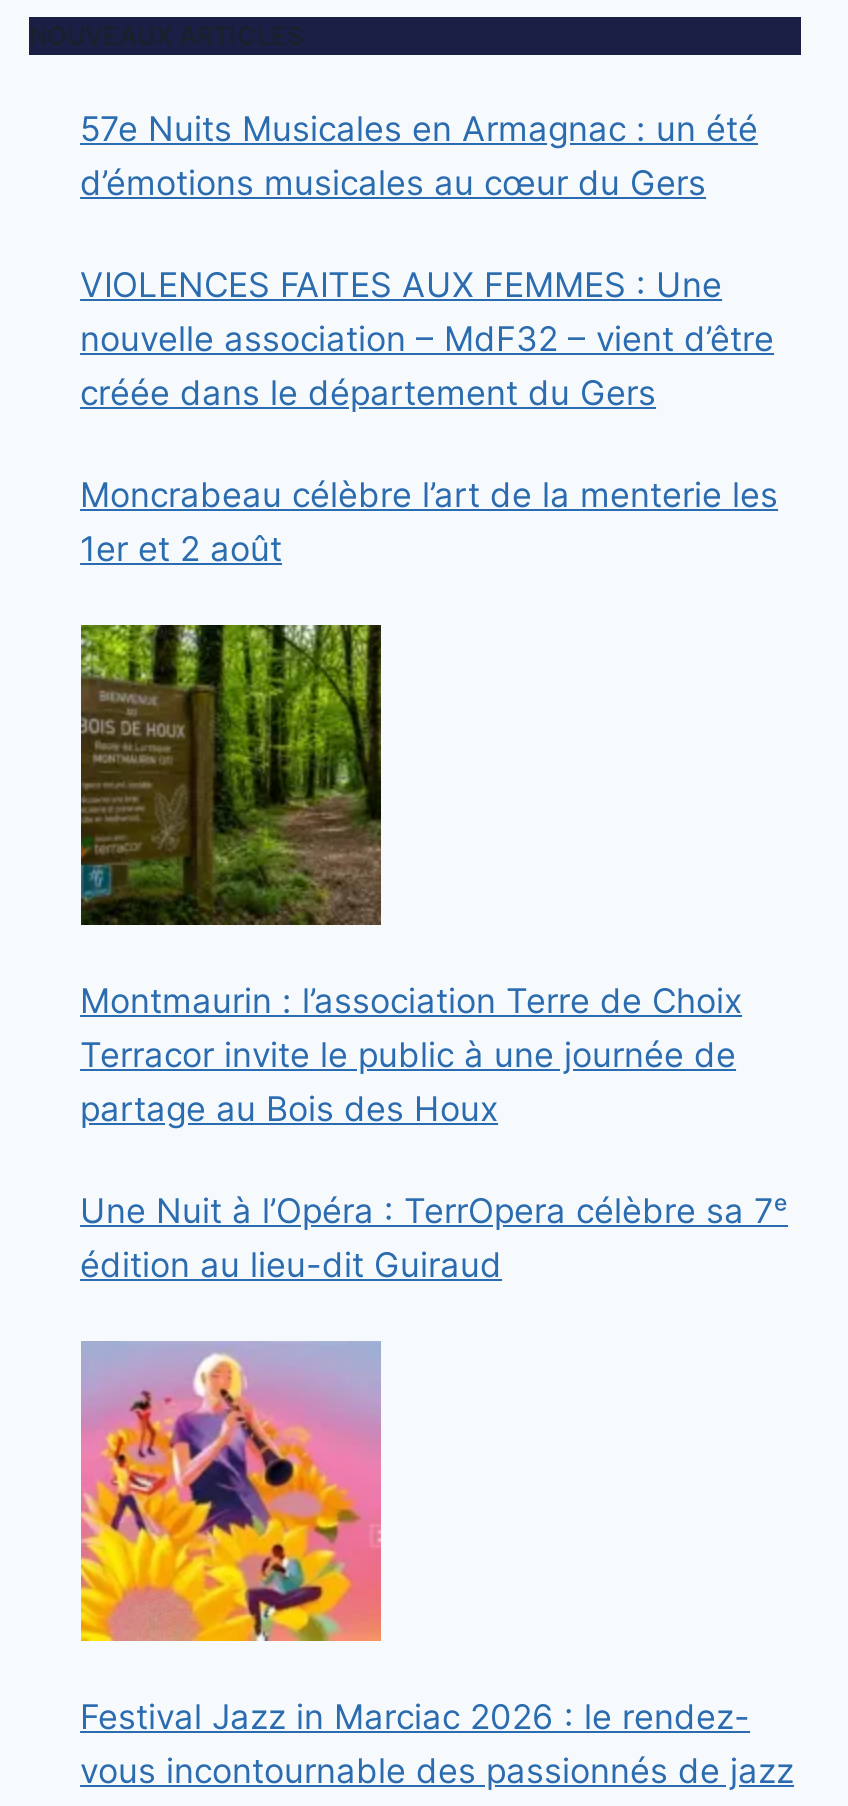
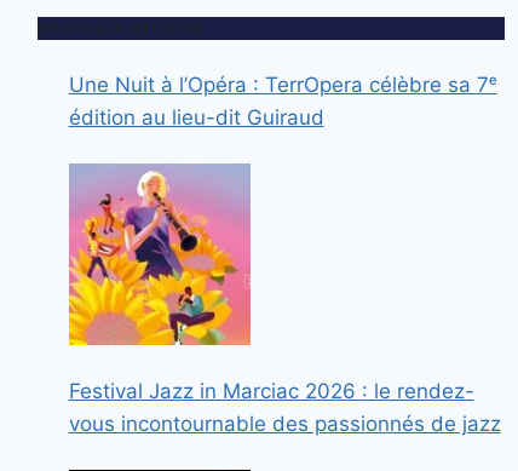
[80,109,778,569] 57e Nuits Musicales en Armagnac : un été | d’émotions musicales au cœur du Gers | VIOLENCES FAITES AUX FEMMES : Une | nouvelle association – MdF32 – vient d’être | créée dans le département du Gers | Moncrabeau célèbre l’art de la menterie les | 1er et 2 août -> none
[79,623,742,1129] [image] | Montmaurin : l’association Terre de Choix | Terracor invite le public à une journée de | partage au Bois des Houx -> none

